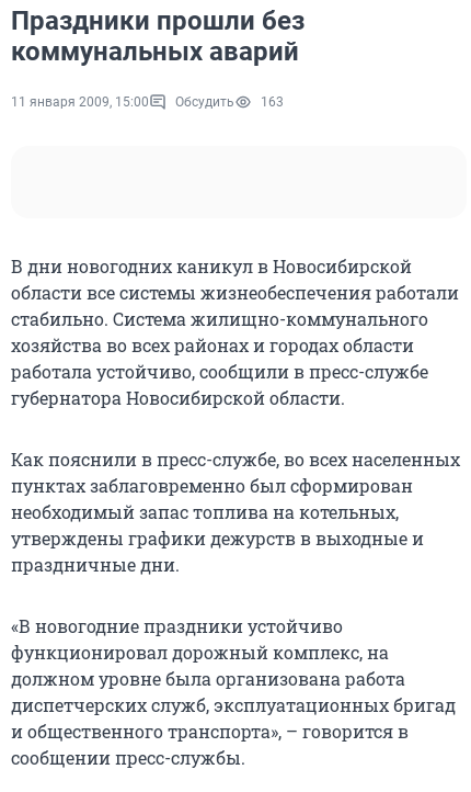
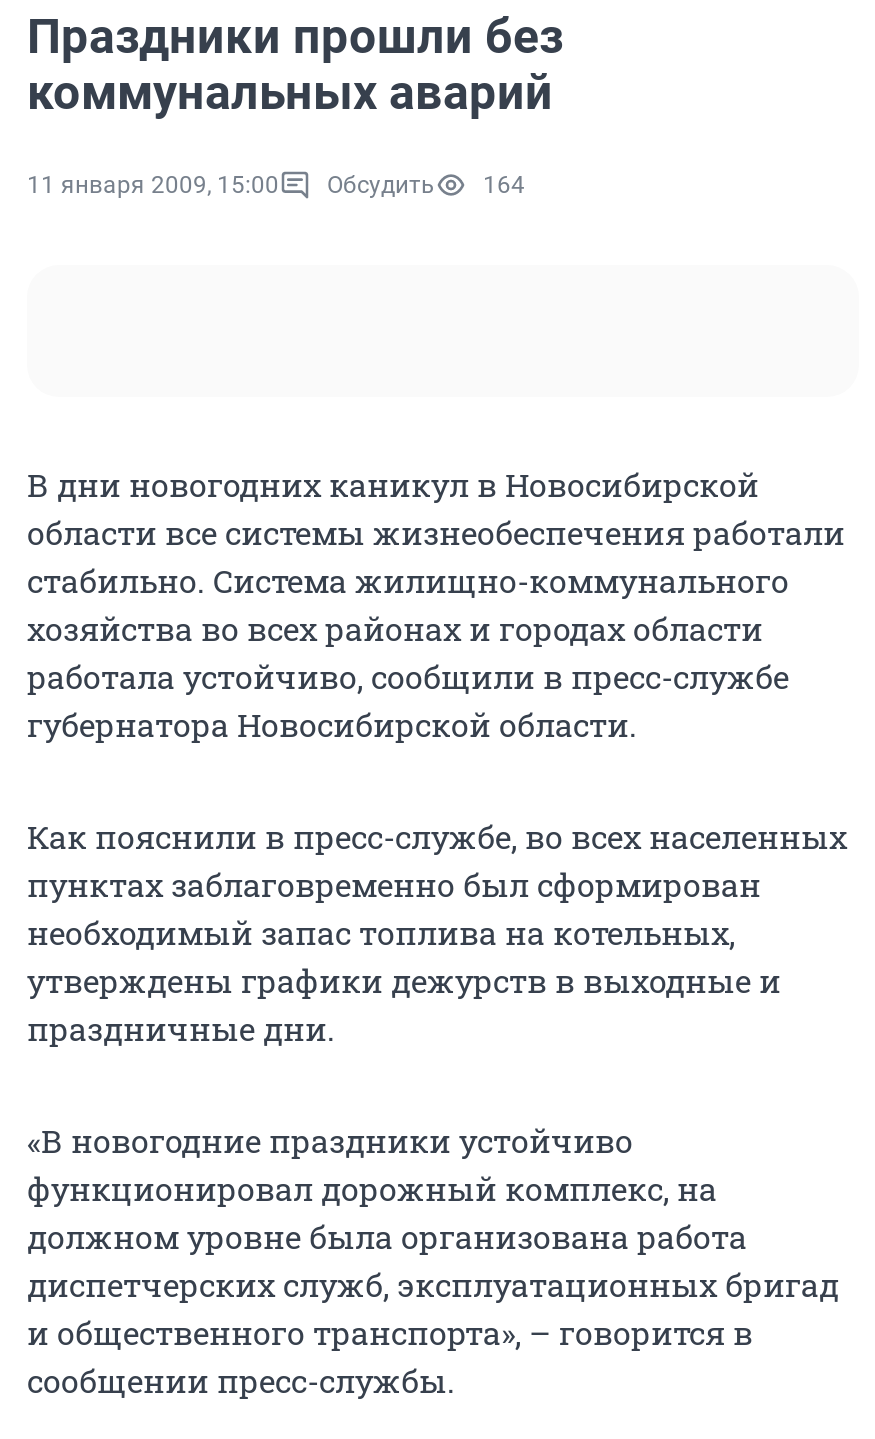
[11,94,284,110] 11 января 2009, 15:00 Обсудить 163 -> [27,171,525,199] 11 января 2009, 15:00 Обсудить 164

